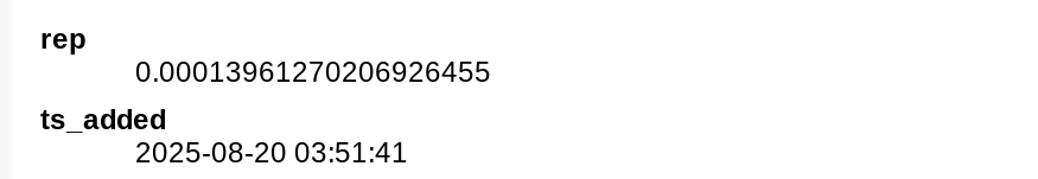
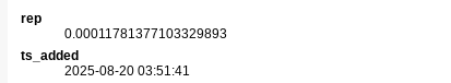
[135,56,491,89] 0.00013961270206926455 -> [64,26,227,42] 0.00011781377103329893

